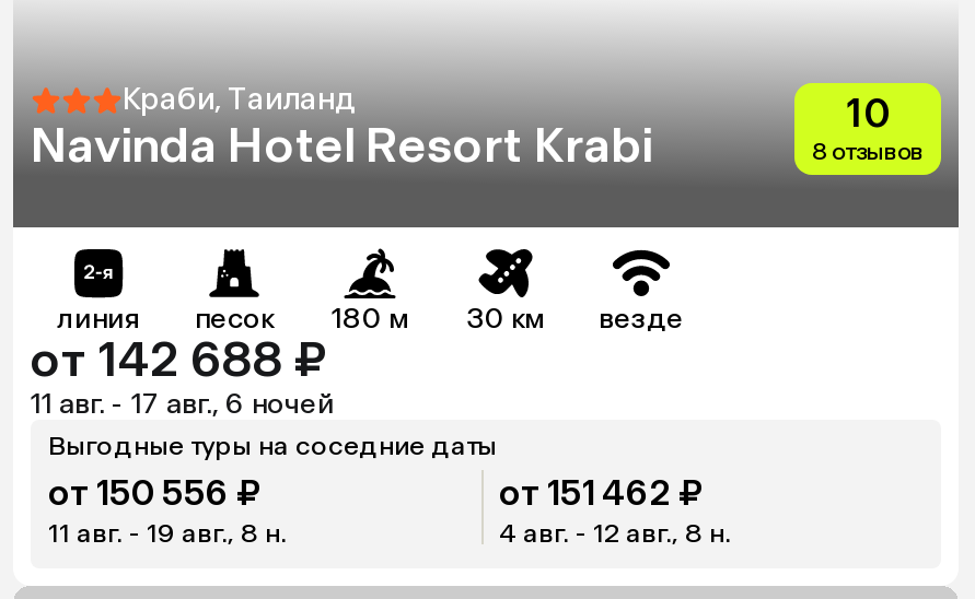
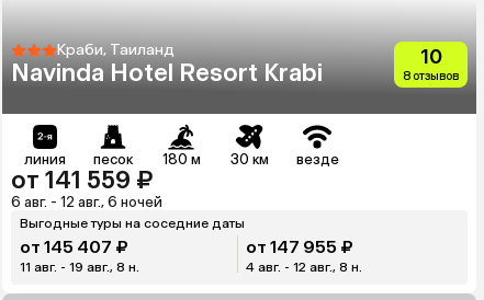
[31,330,326,389] от 142 688 ₽ -> [11,165,153,195] от 141 559 ₽
[31,387,335,420] 11 авг. - 17 авг., 6 ночей -> [11,194,162,210] 6 авг. - 12 авг., 6 ночей
[48,472,263,514] от 150 556 ₽ -> [20,236,128,257] от 145 407 ₽
[499,472,705,514] от 151 462 ₽ -> [246,236,353,257] от 147 955 ₽

